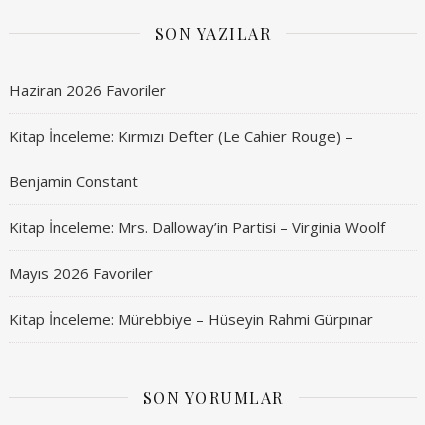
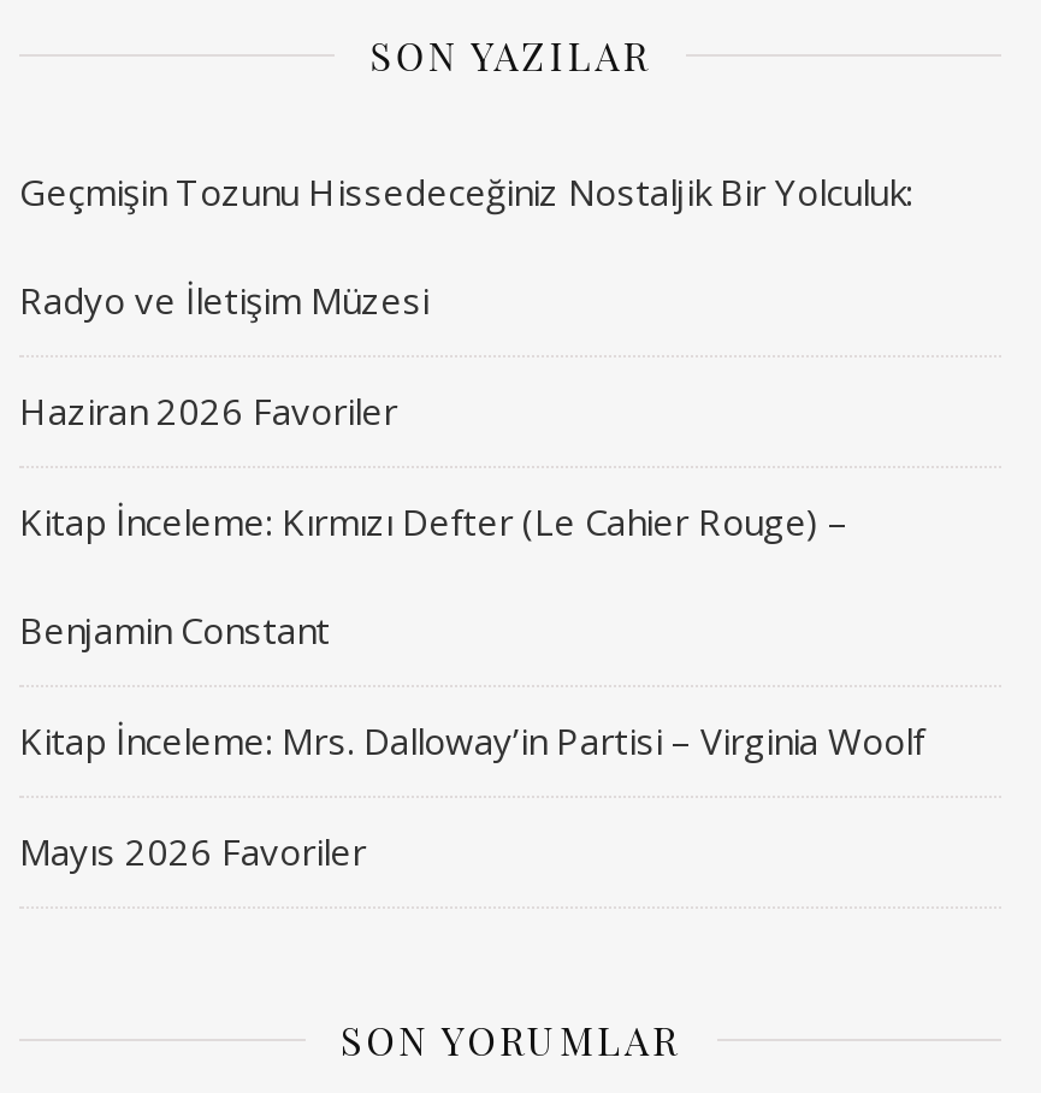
none -> [19,167,912,324] Geçmişin Tozunu Hissedeceğiniz Nostaljik Bir Yolculuk: | Radyo ve İletişim Müzesi
moved [9,80,385,283] -> [19,386,924,875]: Haziran 2026 Favoriler | Kitap İnceleme: Kırmızı Defter (Le Cahier Rouge) – | Benjamin Constant | Kitap İnceleme: Mrs. Dalloway’in Partisi – Virginia Woolf | Mayıs 2026 Favoriler
[9,309,377,329] Kitap İnceleme: Mürebbiye – Hüseyin Rahmi Gürpınar -> none

